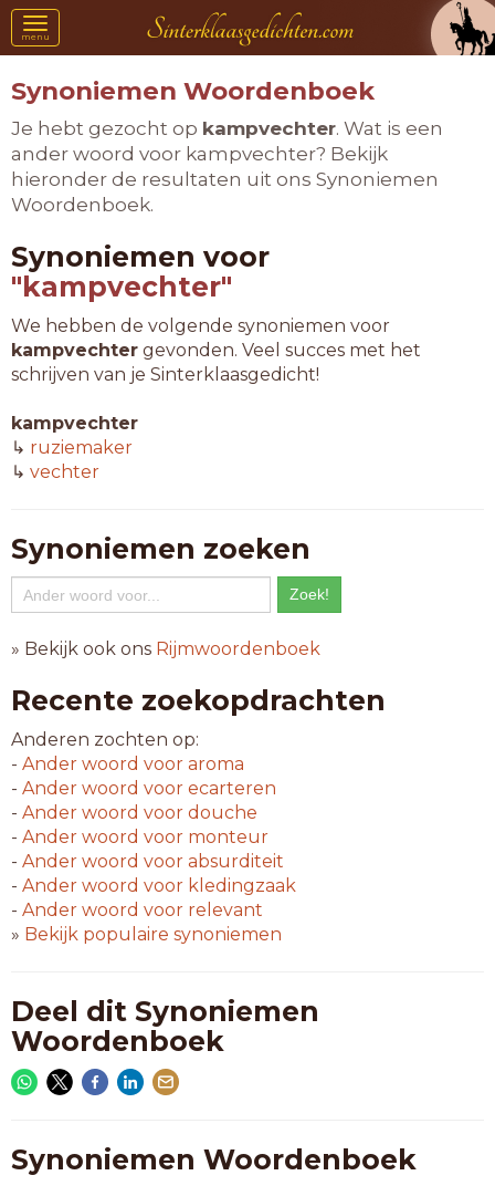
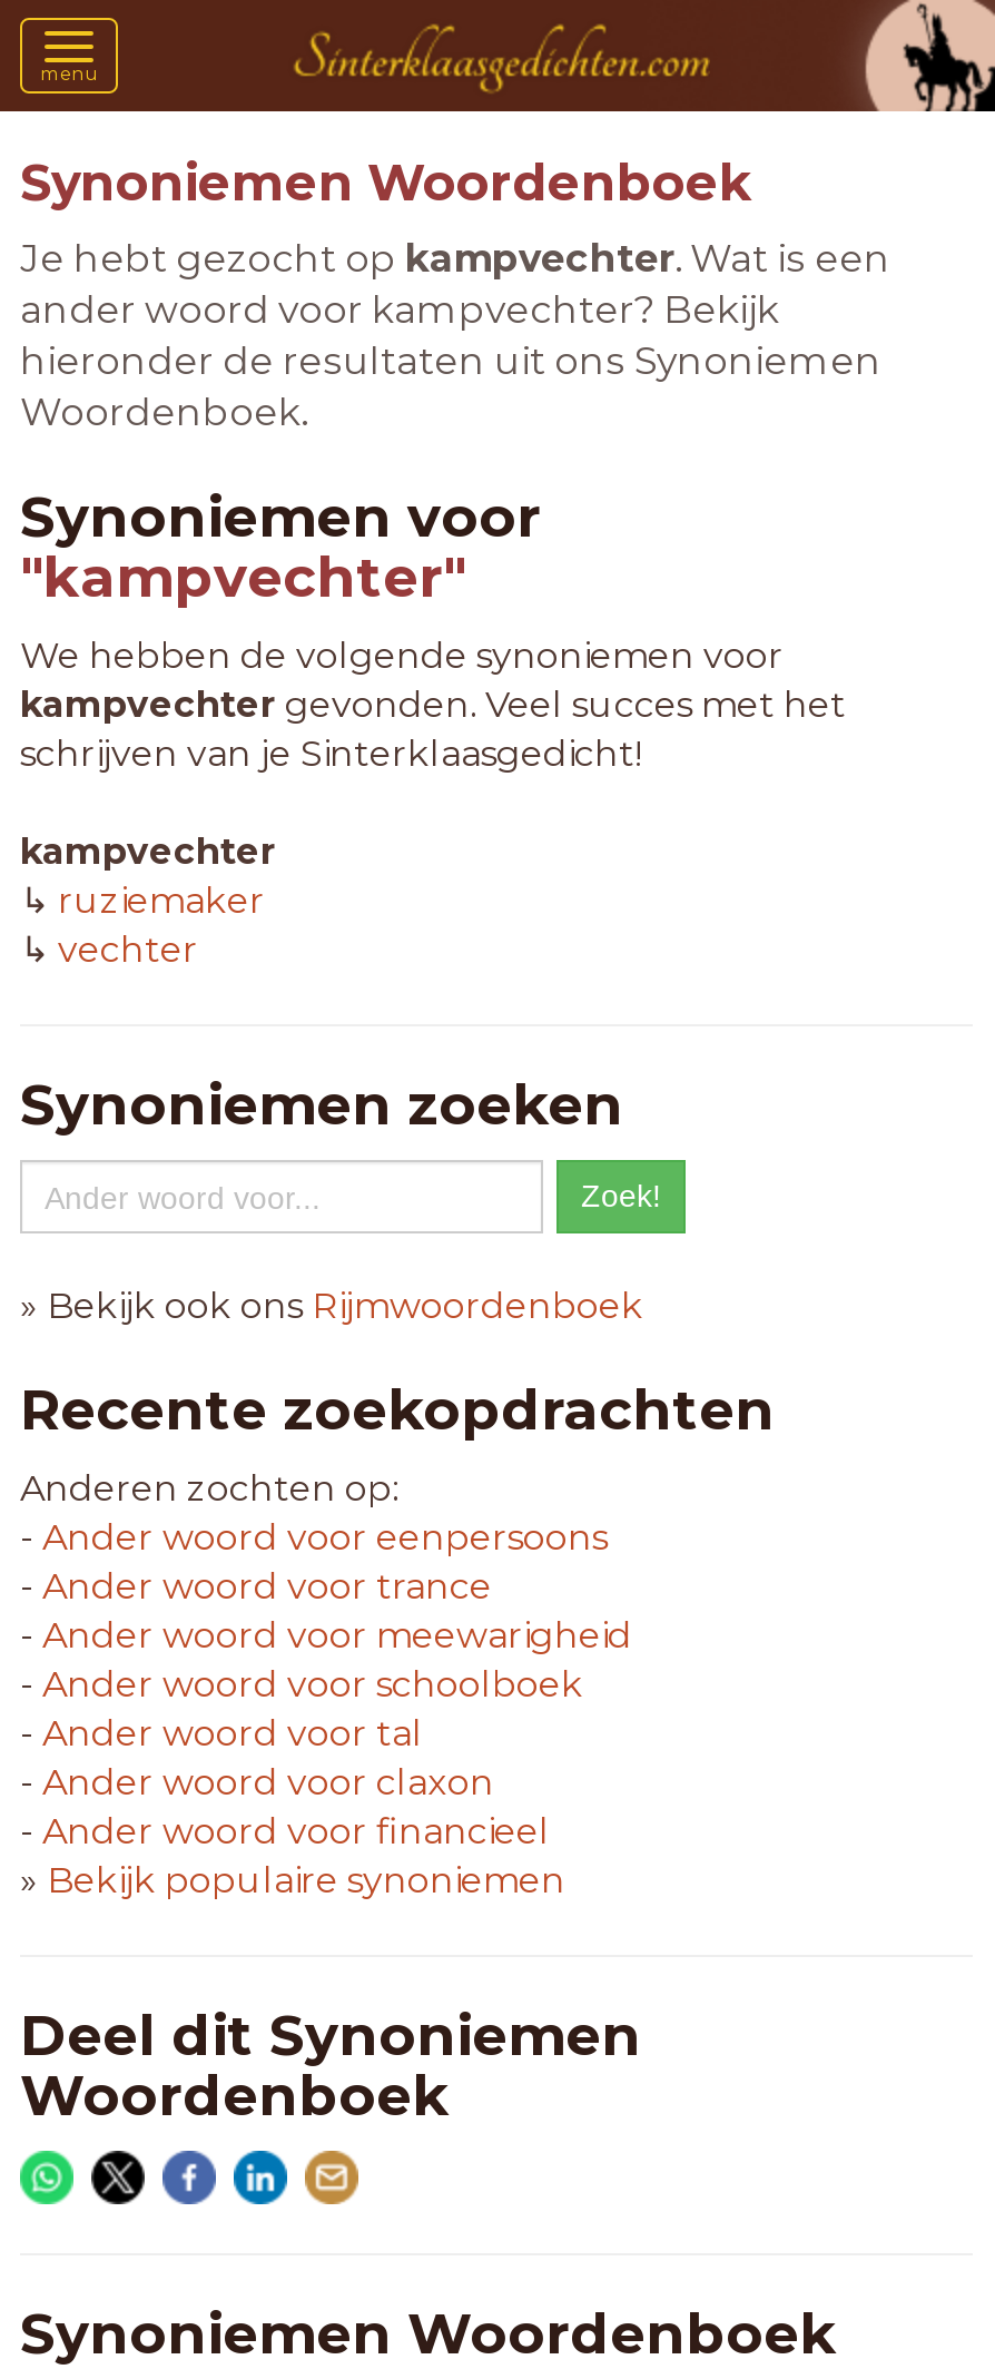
[11,753,244,774] - Ander woord voor aroma -> [20,1516,608,1559] - Ander woord voor eenpersoons
[11,778,276,799] - Ander woord voor ecarteren -> [20,1565,492,1608] - Ander woord voor trance
[11,802,257,823] - Ander woord voor douche -> [20,1614,632,1657] - Ander woord voor meewarigheid
[11,826,268,847] - Ander woord voor monteur -> [20,1663,583,1705] - Ander woord voor schoolboek
[11,851,284,872] - Ander woord voor absurditeit -> [20,1712,423,1754] - Ander woord voor tal
[11,875,296,896] - Ander woord voor kledingzaak -> [20,1761,494,1803] - Ander woord voor claxon
[11,899,263,920] - Ander woord voor relevant -> [20,1810,550,1852] - Ander woord voor financieel

